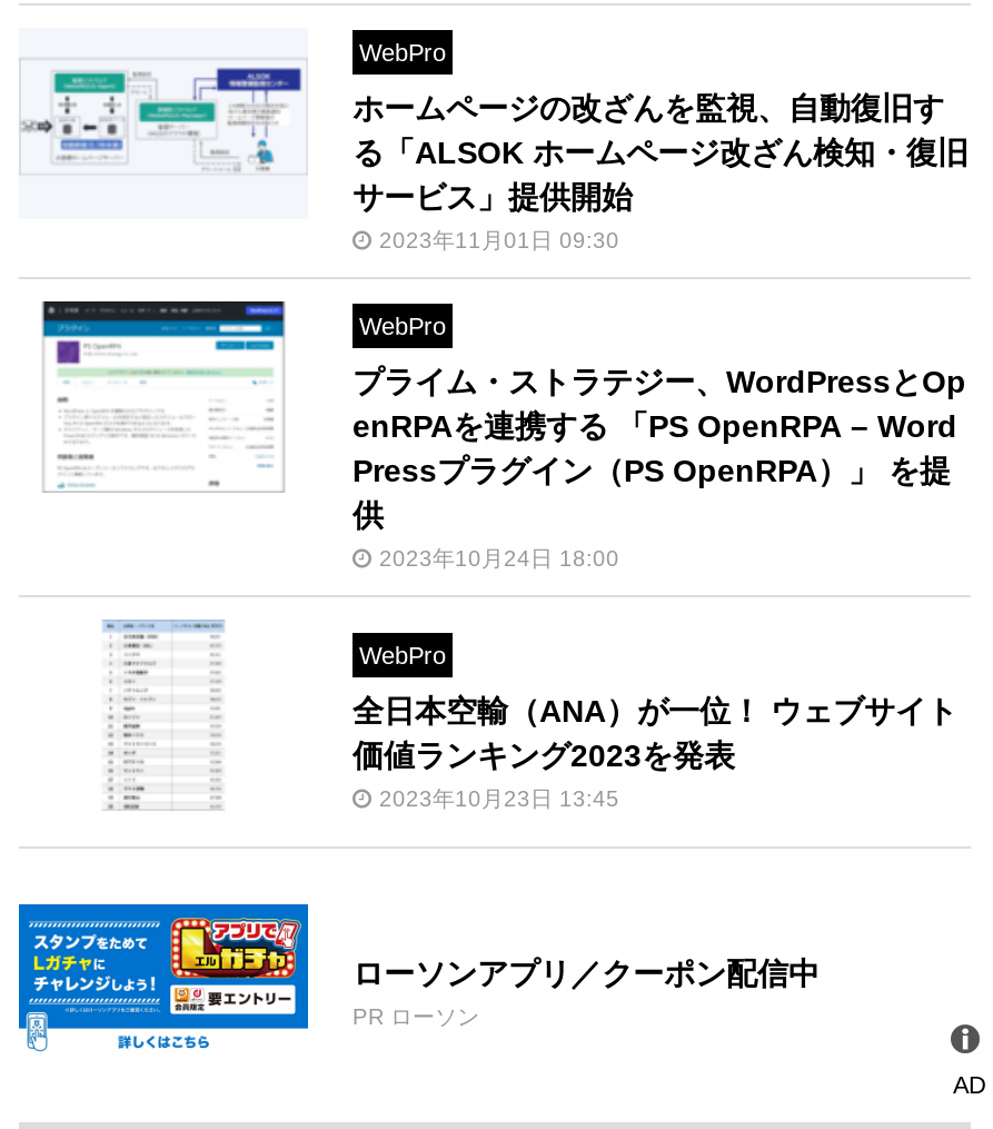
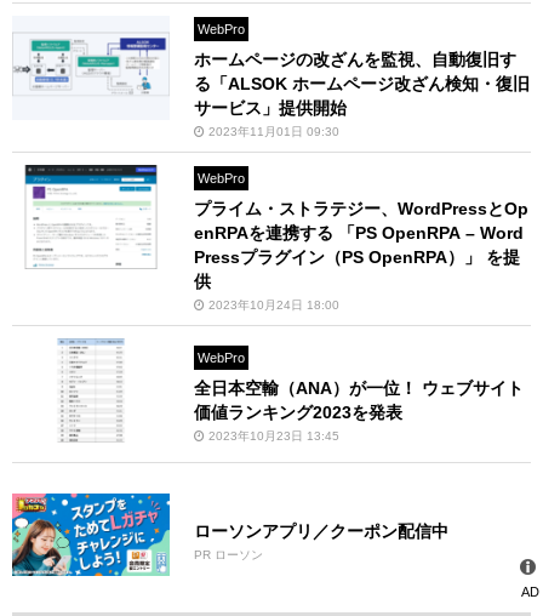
[17,902,308,1056] [image] -> [11,494,171,577] [image]

